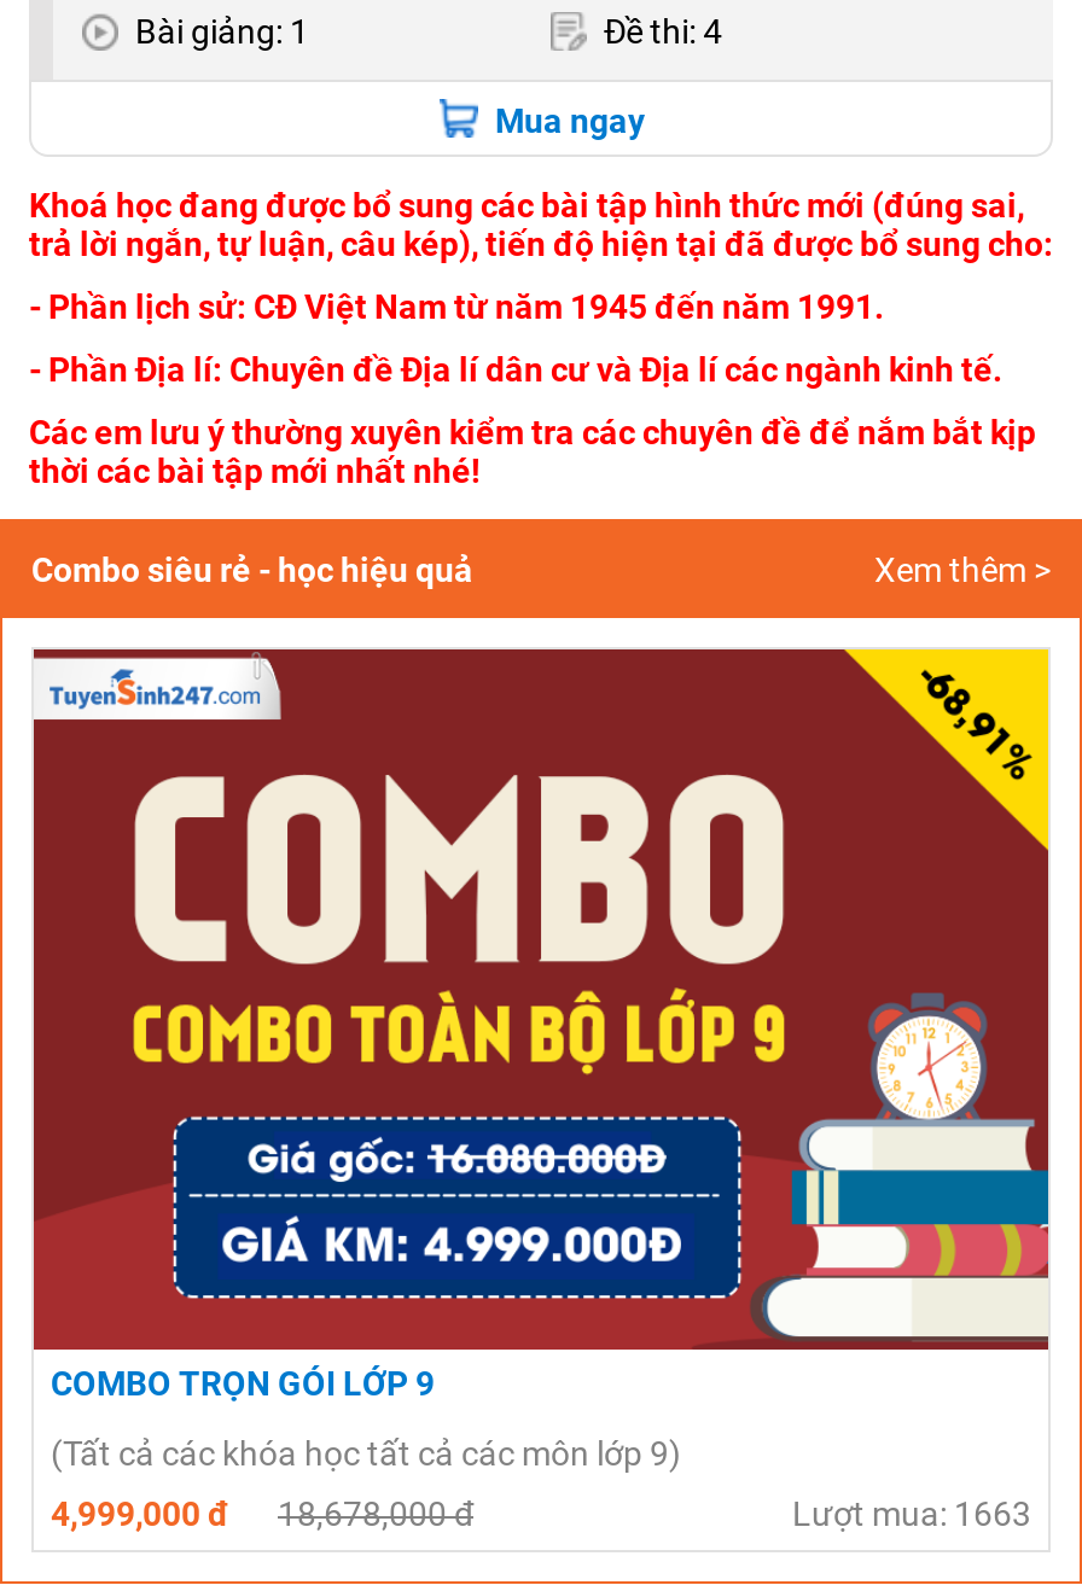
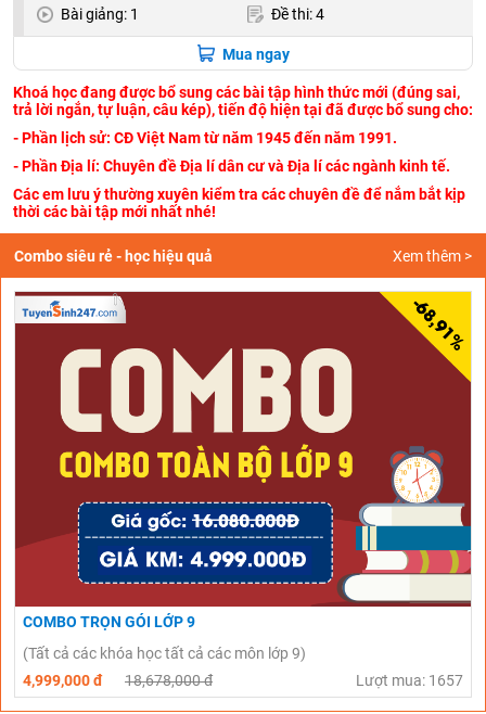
[792,1494,1031,1533] Lượt mua: 1663 -> [356,671,463,689] Lượt mua: 1657

